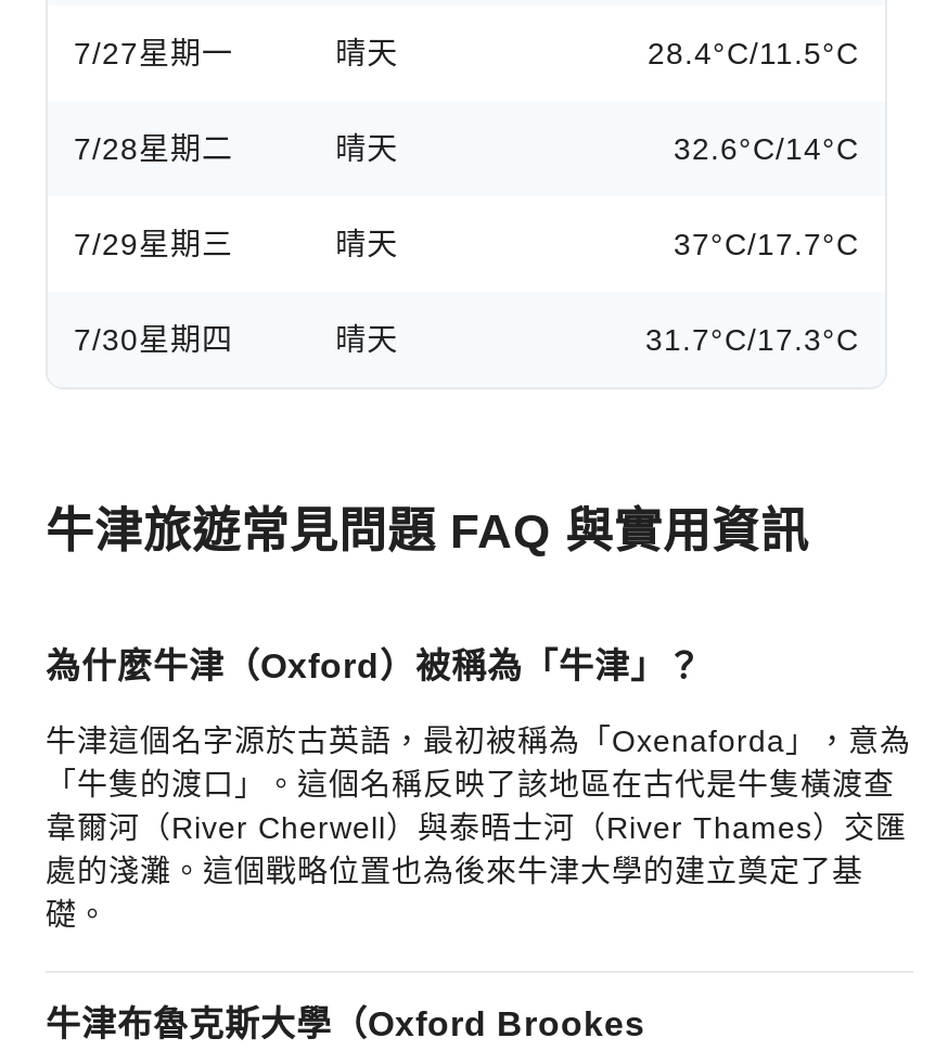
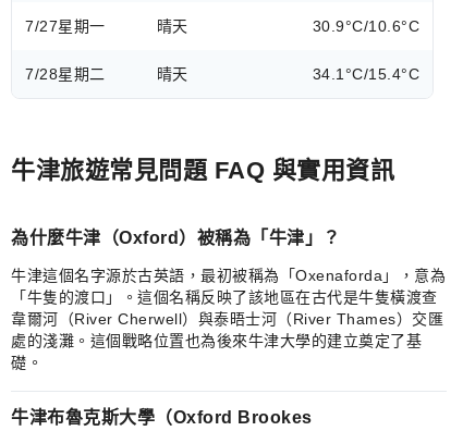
[648,36,859,71] 28.4°C/11.5°C -> [312,17,419,35] 30.9°C/10.6°C
[74,131,859,357] 32.6°C/14°C | 7/29星期三 | 晴天 | 37°C/17.7°C | 7/30星期四 | 晴天 | 31.7°C/17.3°C -> [312,65,419,83] 34.1°C/15.4°C

